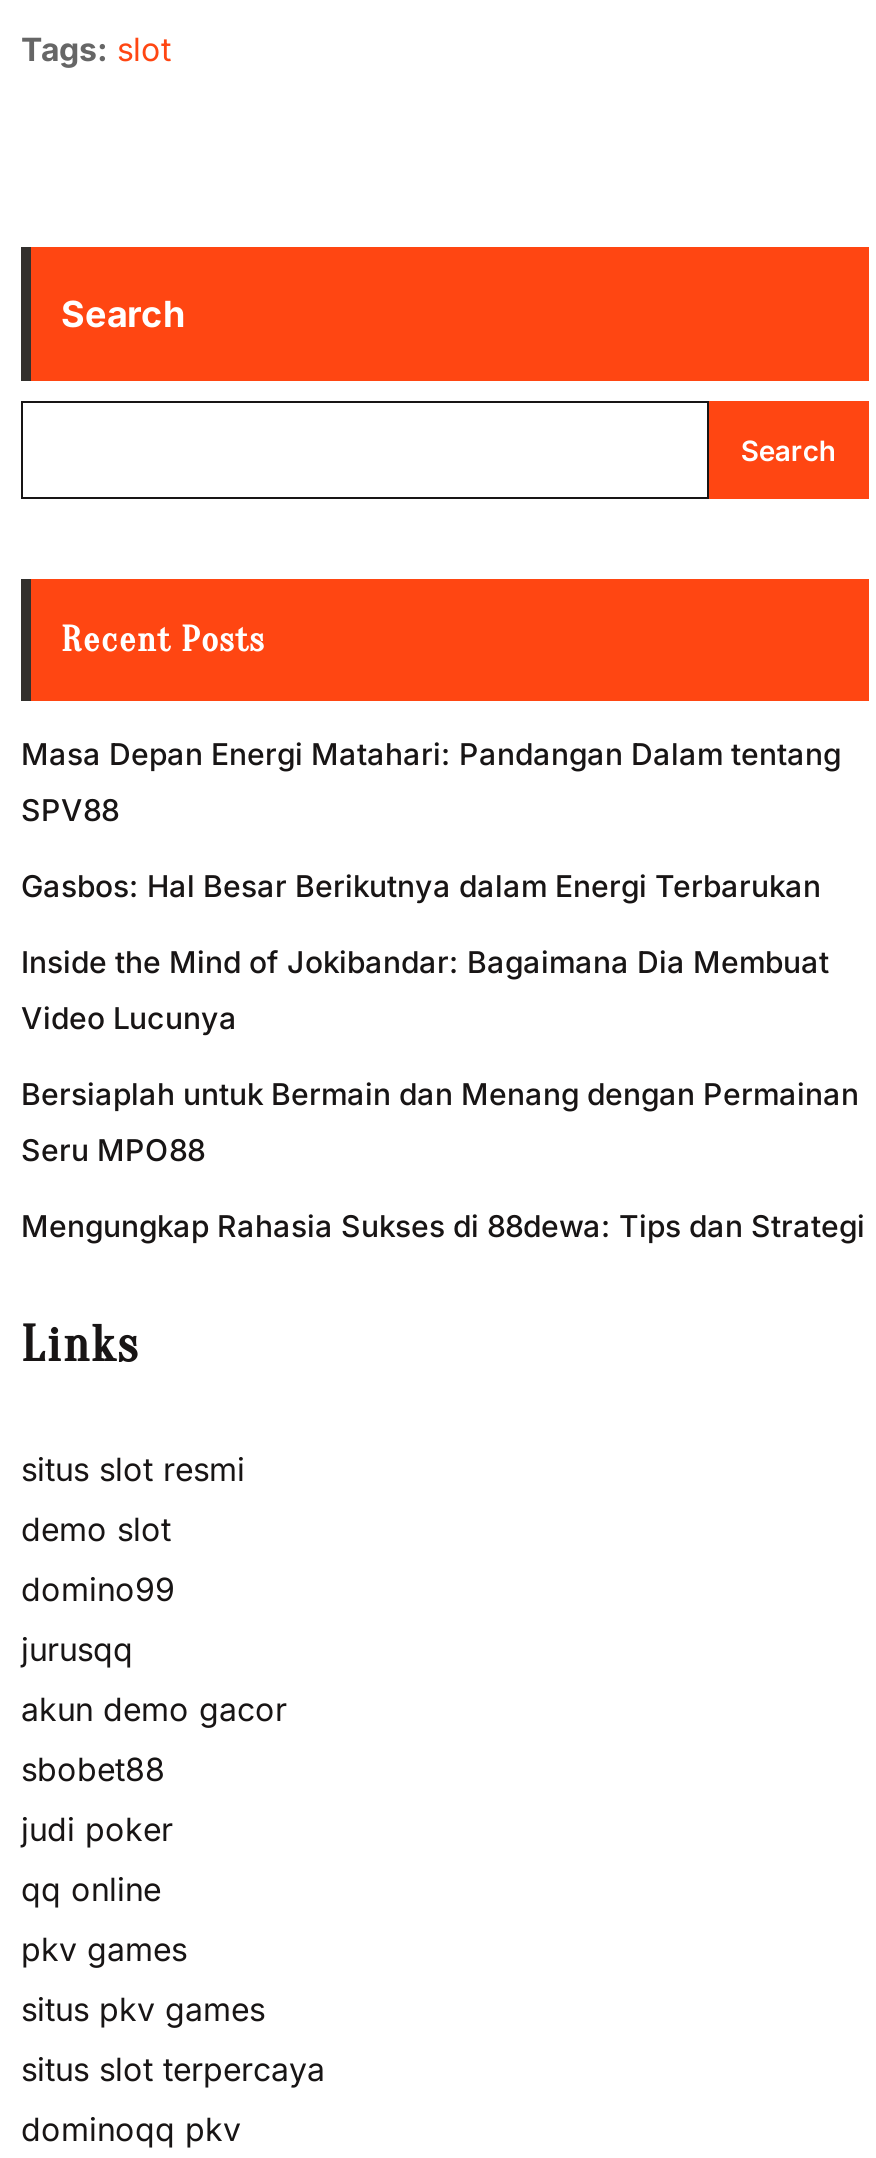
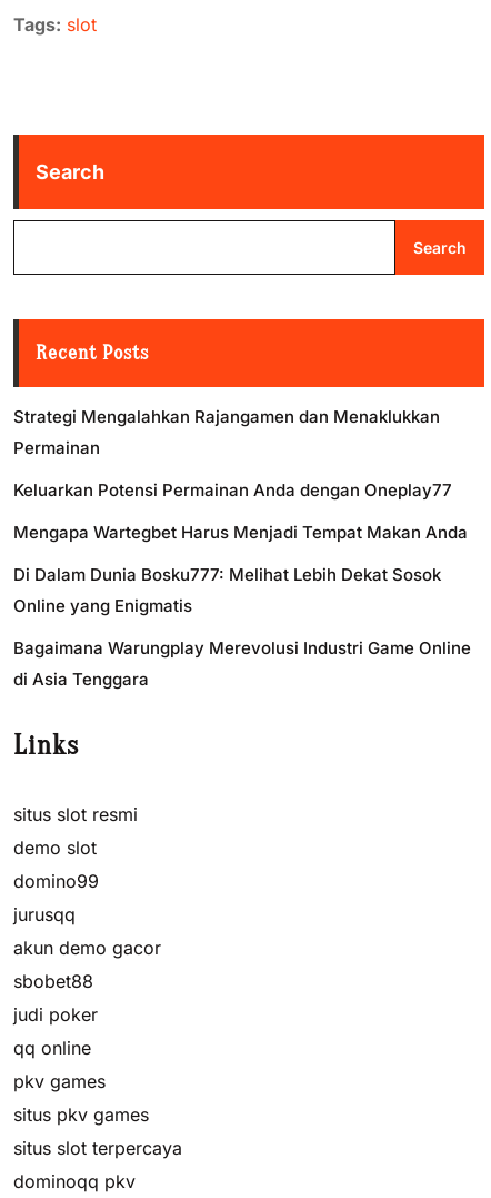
[21,735,841,773] Masa Depan Energi Matahari: Pandangan Dalam tentang -> [13,406,440,427] Strategi Mengalahkan Rajangamen dan Menaklukkan
[21,791,119,829] SPV88 -> [13,437,100,458] Permainan
[21,867,821,905] Gasbos: Hal Besar Berikutnya dalam Energi Terbarukan -> [13,479,452,501] Keluarkan Potensi Permainan Anda dengan Oneplay77
[21,943,829,981] Inside the Mind of Jokibandar: Bagaimana Dia Membuat -> [13,522,468,543] Mengapa Wartegbet Harus Menjadi Tempat Makan Anda
[21,999,237,1037] Video Lucunya -> [13,564,441,585] Di Dalam Dunia Bosku777: Melihat Lebih Dekat Sosok
[21,1075,859,1113] Bersiaplah untuk Bermain dan Menang dengan Permainan -> [13,595,192,616] Online yang Enigmatis
[21,1131,205,1169] Seru MPO88 -> [13,637,471,659] Bagaimana Warungplay Merevolusi Industri Game Online
[21,1207,865,1245] Mengungkap Rahasia Sukses di 88dewa: Tips dan Strategi -> [13,669,149,690] di Asia Tenggara

